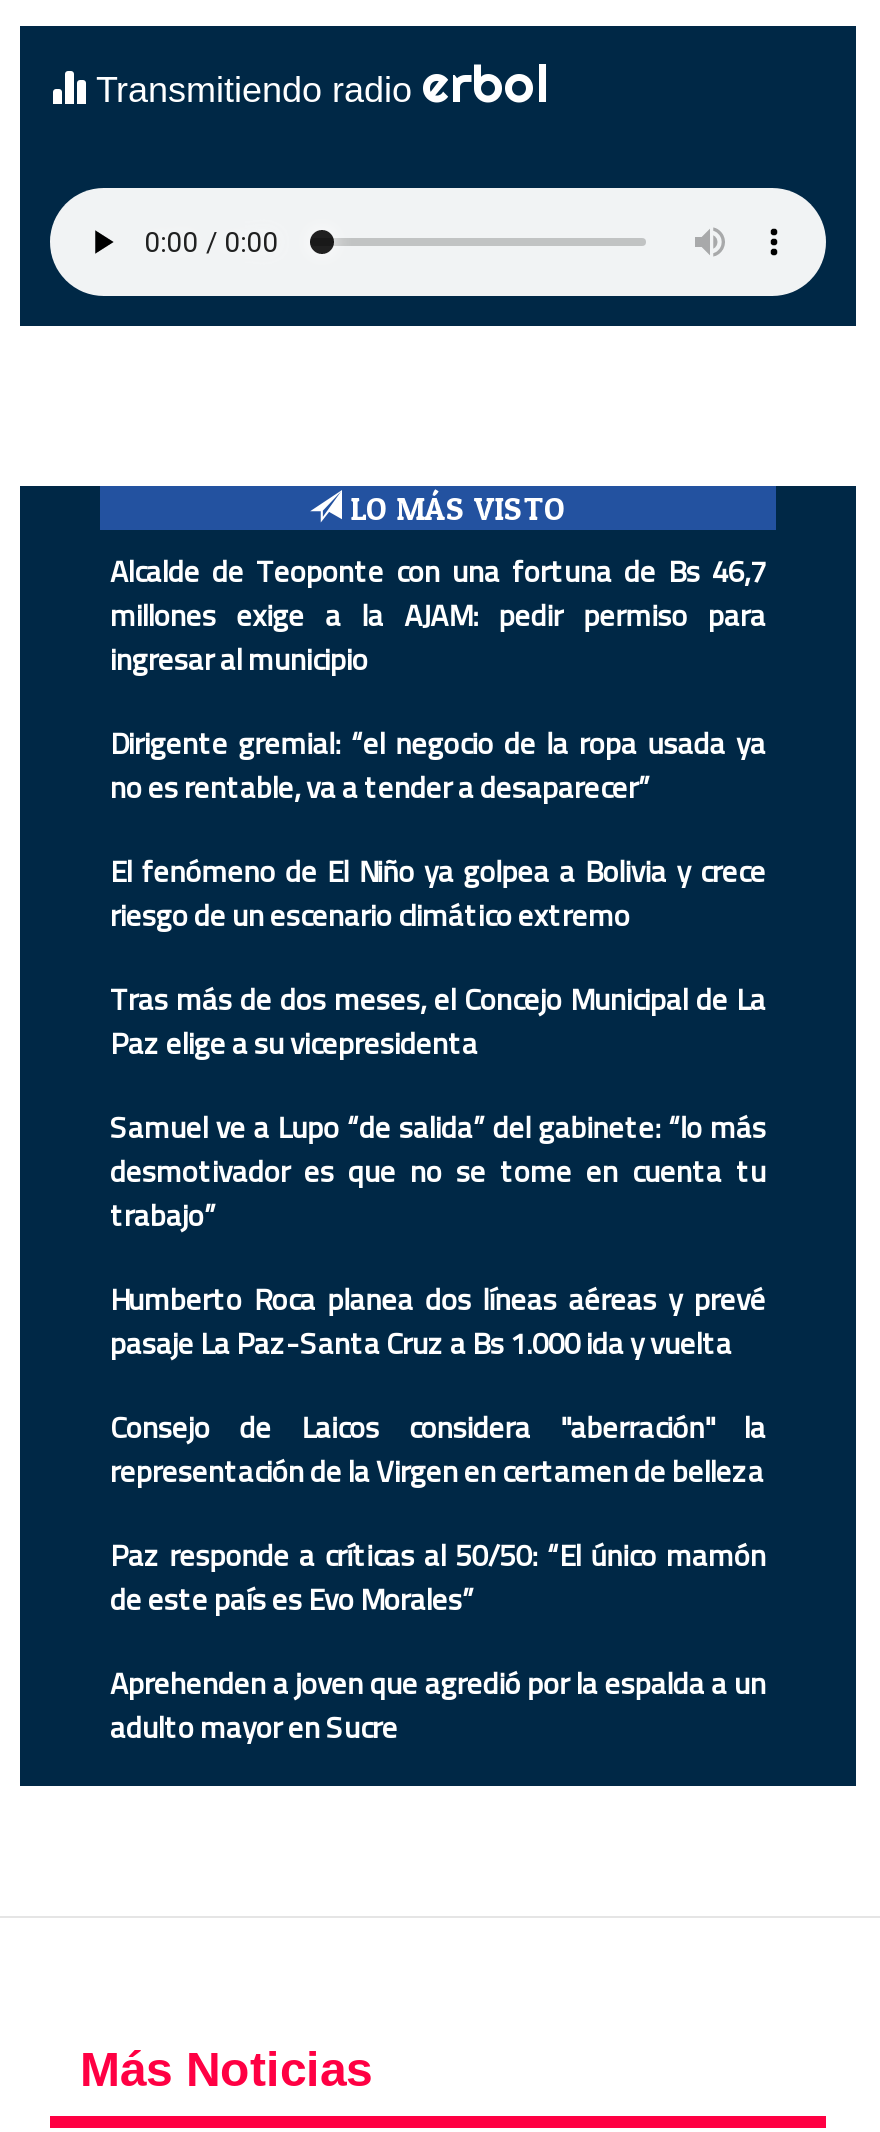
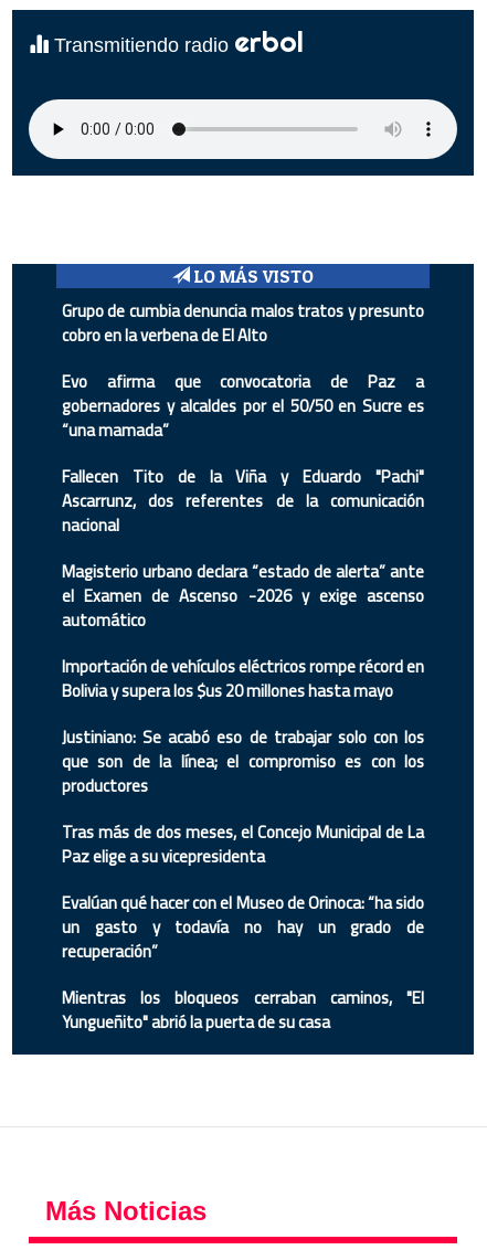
[110,542,766,944] Alcalde de Teoponte con una fortuna de Bs 46,7 | millones exige a la AJAM: pedir permiso para | ingresar al municipio | Dirigente gremial: “el negocio de la ropa usada ya | no es rentable, va a tender a desaparecer” | El fenómeno de El Niño ya golpea a Bolivia y crece | riesgo de un escenario climático extremo -> [62,295,424,802] Grupo de cumbia denuncia malos tratos y presunto | cobro en la verbena de El Alto | Evo afirma que convocatoria de Paz a | gobernadores y alcaldes por el 50/50 en Sucre es | “una mamada” | Fallecen Tito de la Viña y Eduardo "Pachi" | Ascarrunz, dos referentes de la comunicación | nacional | Magisterio urbano declara “estado de alerta” ante | el Examen de Ascenso -2026 y exige ascenso | automático | Importación de vehículos eléctricos rompe récord en | Bolivia y supera los $us 20 millones hasta mayo | Justiniano: Se acabó eso de trabajar solo con los | que son de la línea; el compromiso es con los | productores
moved [110,970,766,1072] -> [62,816,424,873]: Tras más de dos meses, el Concejo Municipal de La | Paz elige a su vicepresidenta
[110,1098,766,1756] Samuel ve a Lupo “de salida” del gabinete: “lo más | desmotivador es que no se tome en cuenta tu | trabajo” | Humberto Roca planea dos líneas aéreas y prevé | pasaje La Paz-Santa Cruz a Bs 1.000 ida y vuelta | Consejo de Laicos considera "aberración" la | representación de la Virgen en certamen de belleza | Paz responde a críticas al 50/50: “El único mamón | de este país es Evo Morales” | Aprehenden a joven que agredió por la espalda a un | adulto mayor en Sucre -> [62,887,424,1038] Evalúan qué hacer con el Museo de Orinoca: “ha sido | un gasto y todavía no hay un grado de | recuperación” | Mientras los bloqueos cerraban caminos, "El | Yungueñito" abrió la puerta de su casa

